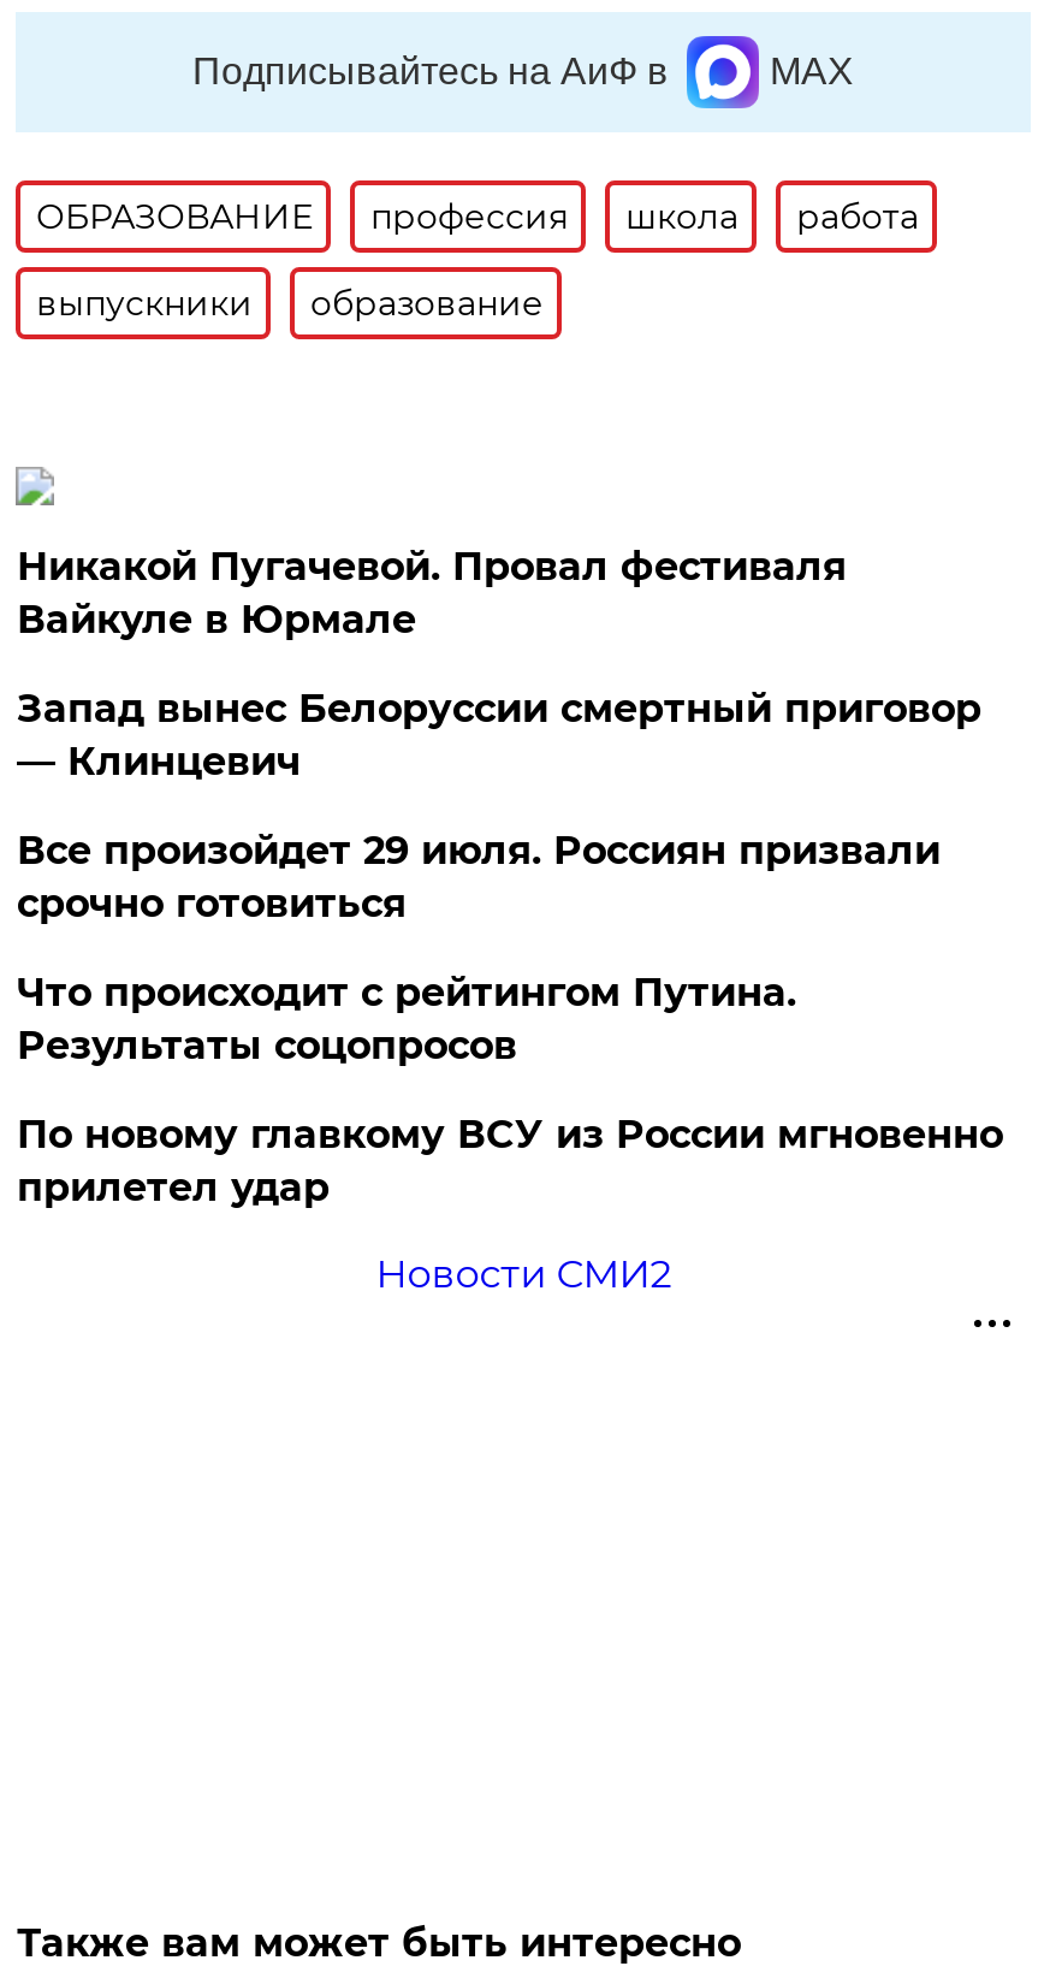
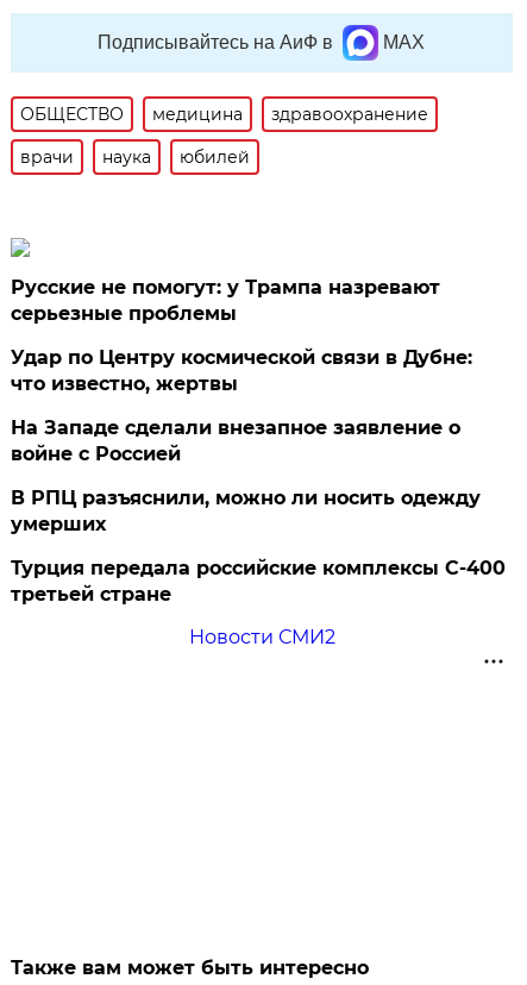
[36,195,919,238] ОБРАЗОВАНИЕ | профессия | школа | работа -> [21,103,429,125] ОБЩЕСТВО | медицина | здравоохранение
[36,281,543,325] выпускники | образование -> [21,146,250,168] врачи | наука | юбилей
[17,544,846,642] Никакой Пугачевой. Провал фестиваля | Вайкуле в Юрмале -> [11,276,441,325] Русские не помогут: у Трампа назревают | серьезные проблемы
[17,686,981,784] Запад вынес Белоруссии смертный приговор | — Клинцевич -> [11,346,473,395] Удар по Центру космической связи в Дубне: | что известно, жертвы
[17,828,940,926] Все произойдет 29 июля. Россиян призвали | срочно готовиться -> [11,416,461,465] На Западе сделали внезапное заявление о | войне с Россией
[17,970,796,1068] Что происходит с рейтингом Путина. | Результаты соцопросов -> [11,486,481,535] В РПЦ разъяснили, можно ли носить одежду | умерших
[17,1111,1003,1210] По новому главкому ВСУ из России мгновенно | прилетел удар -> [11,557,506,605] Турция передала российские комплексы С-400 | третьей стране

